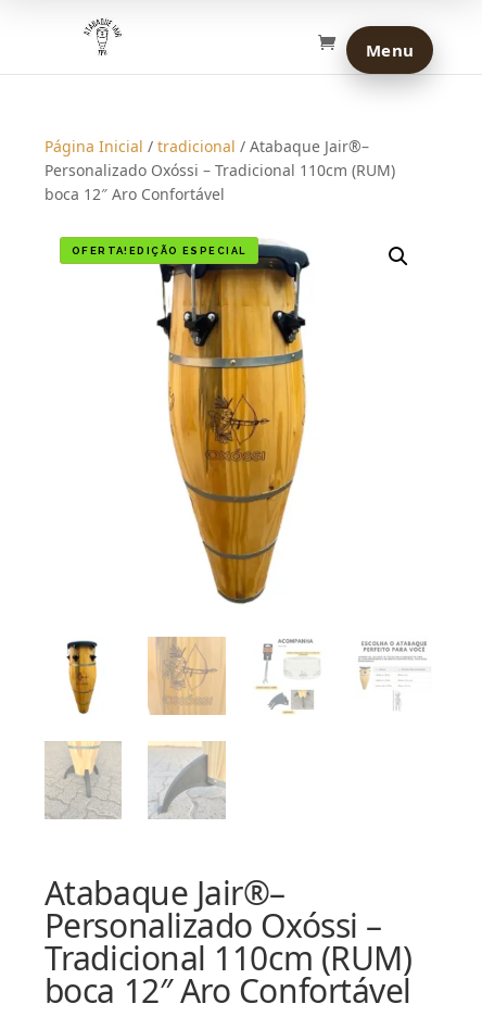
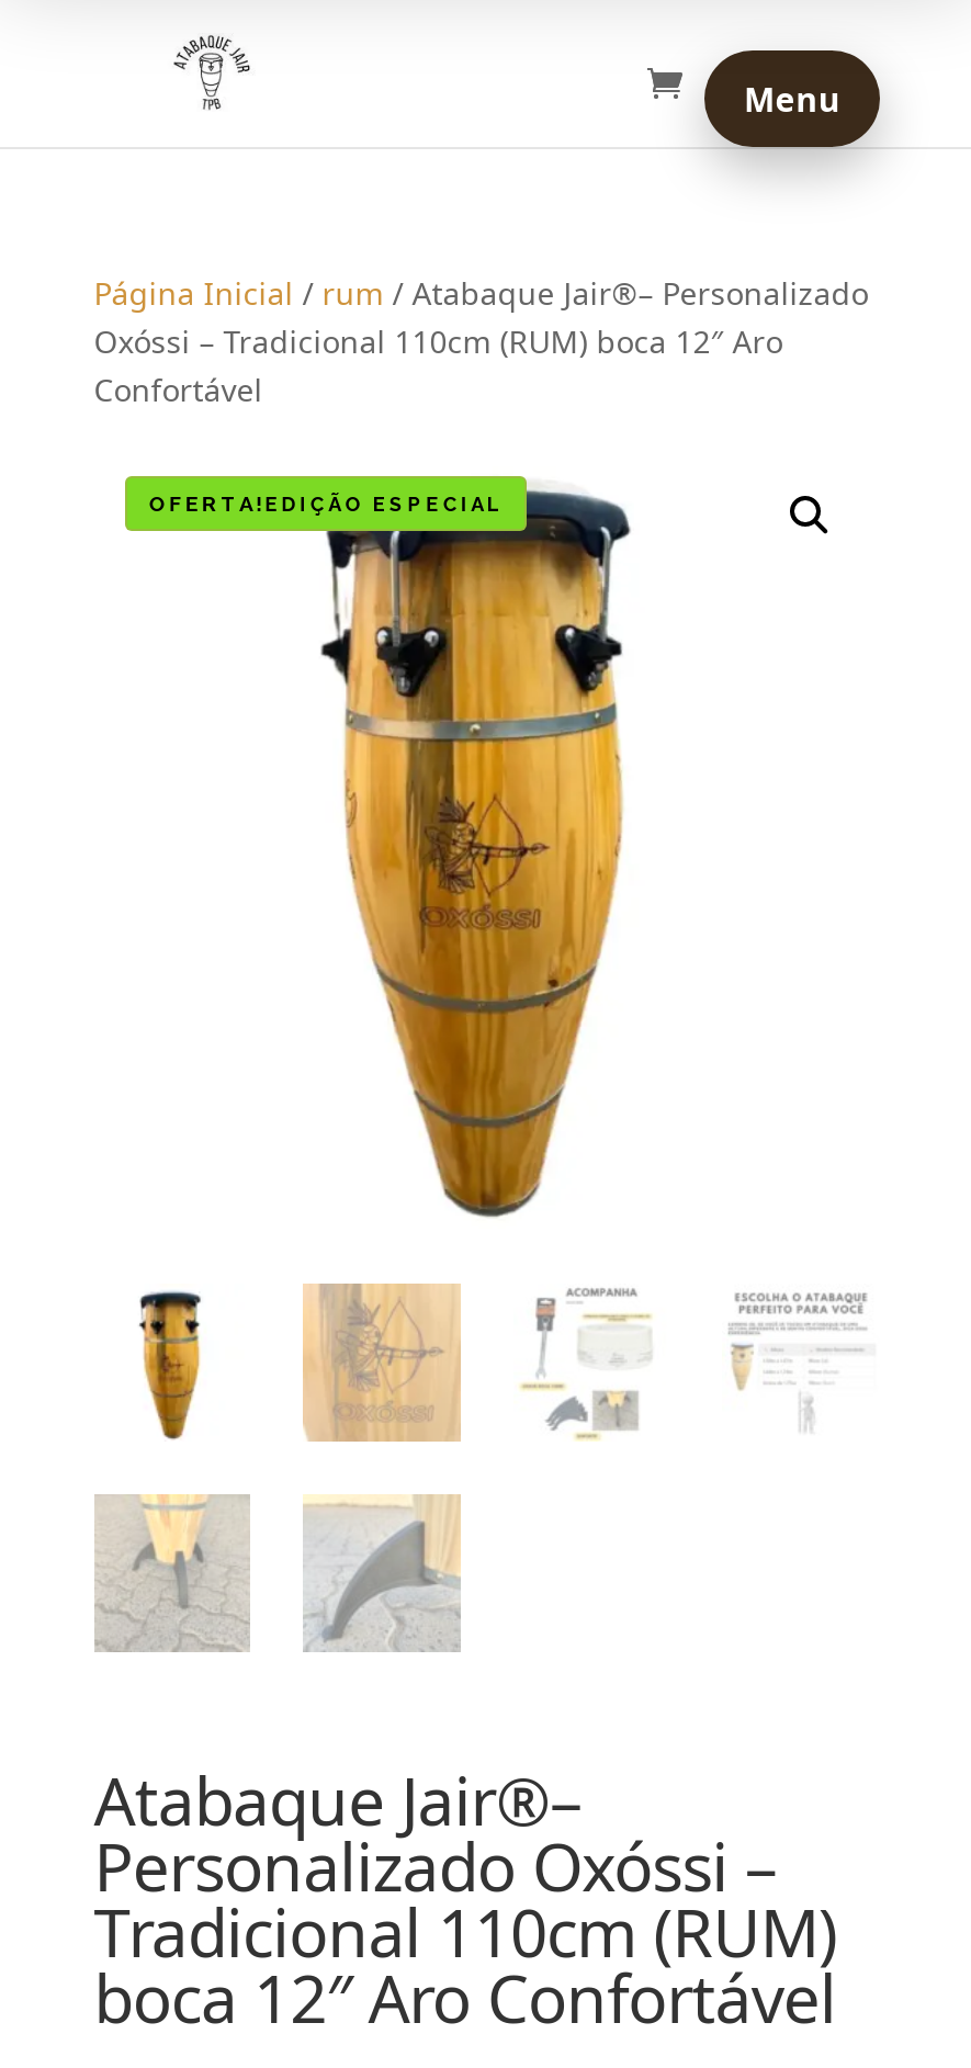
[44,136,395,204] Página Inicial / tradicional / Atabaque Jair®– | Personalizado Oxóssi – Tradicional 110cm (RUM) | boca 12″ Aro Confortável -> [94,272,869,410] Página Inicial / rum / Atabaque Jair®– Personalizado | Oxóssi – Tradicional 110cm (RUM) boca 12″ Aro | Confortável

